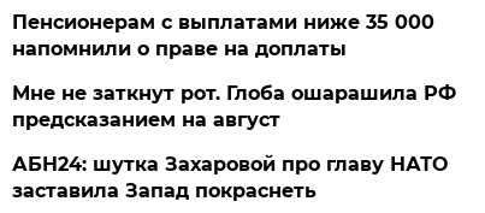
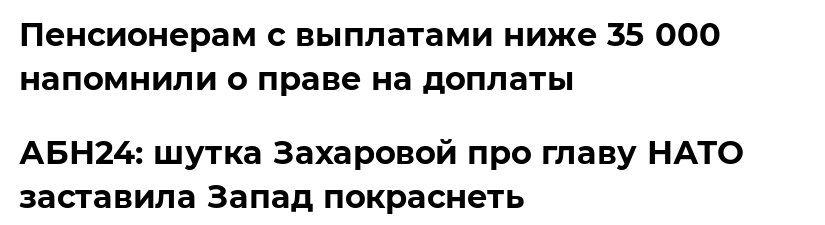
[13,82,457,131] Мне не заткнут рот. Глоба ошарашила РФ | предсказанием на август -> none

